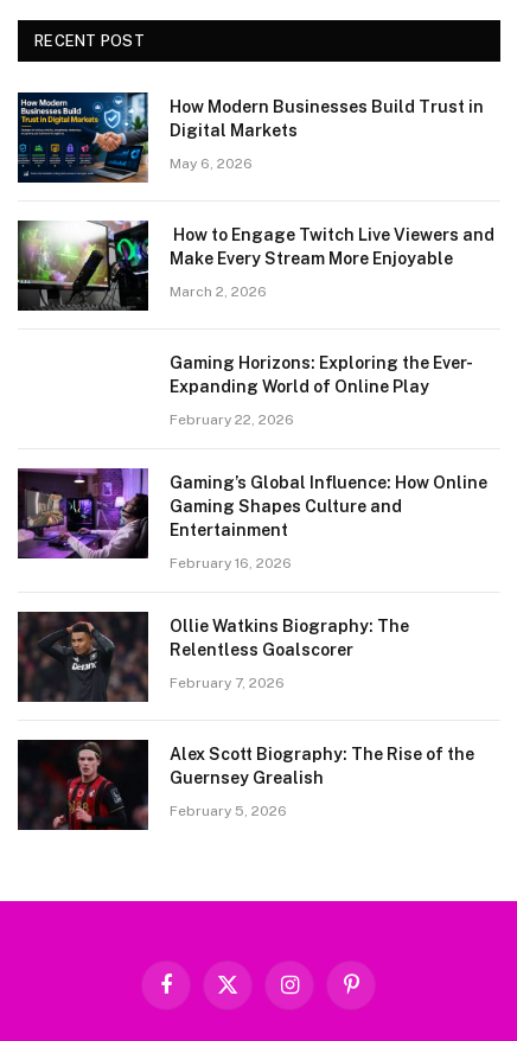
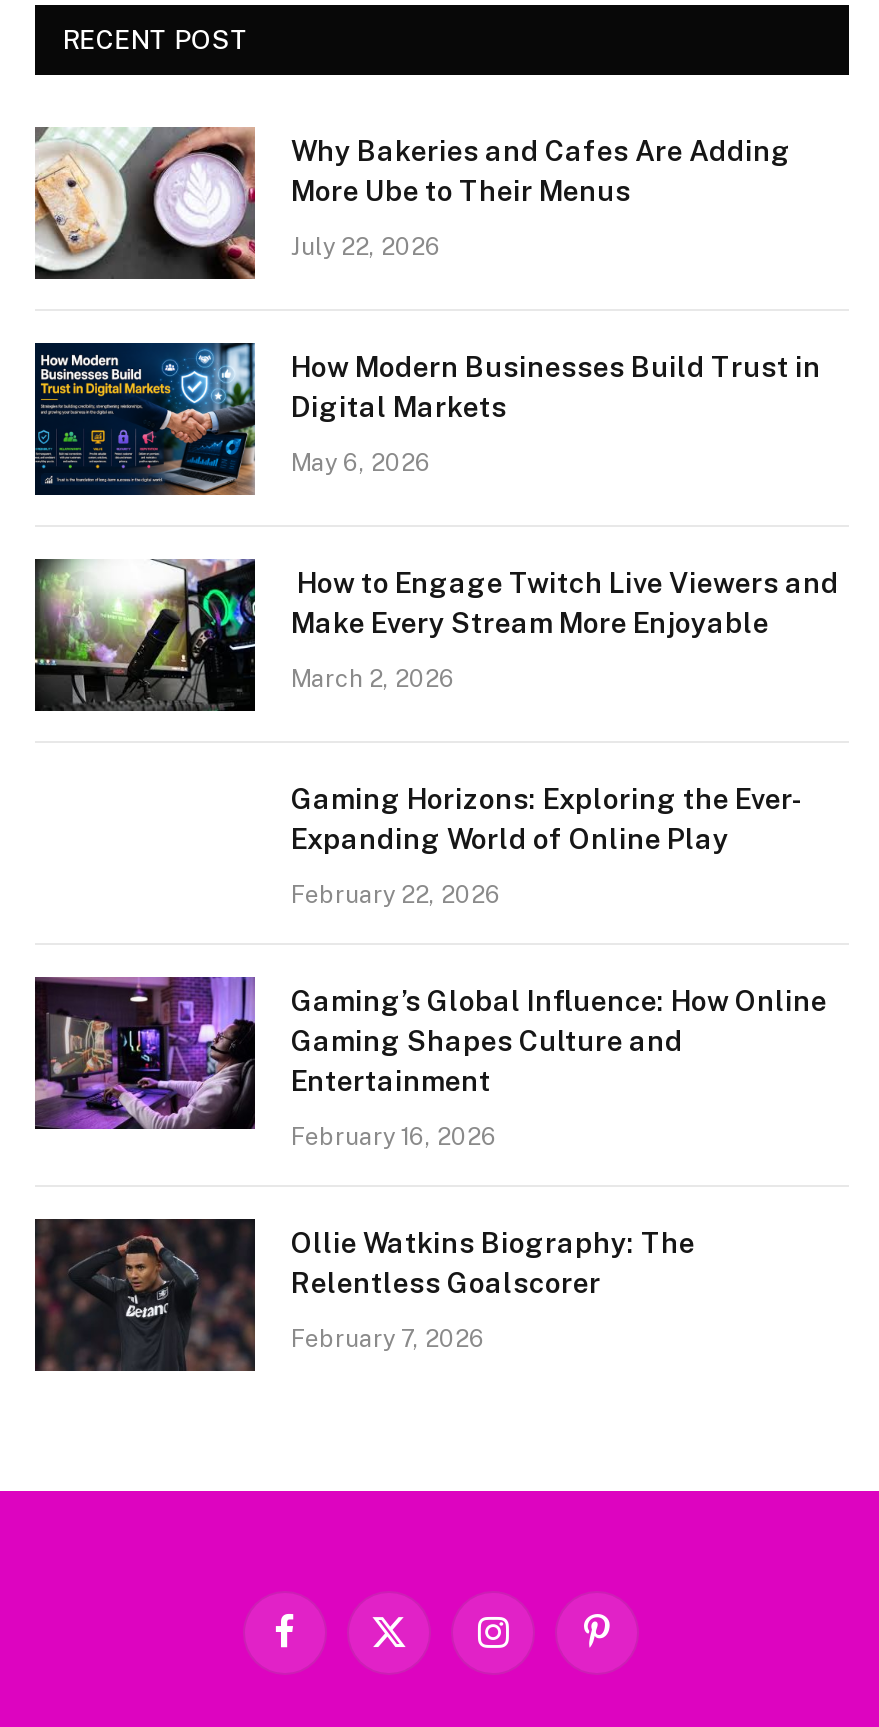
none -> [33,125,791,281] [image] | Why Bakeries and Cafes Are Adding | More Ube to Their Menus | July 22, 2026
moved [17,91,494,691] -> [33,341,839,1353]: [image] | How Modern Businesses Build Trust in | Digital Markets | ... | Relentless Goalscorer | February 7, 2026
[18,741,474,830] [image] | Alex Scott Biography: The Rise of the | Guernsey Grealish | February 5, 2026 -> none

